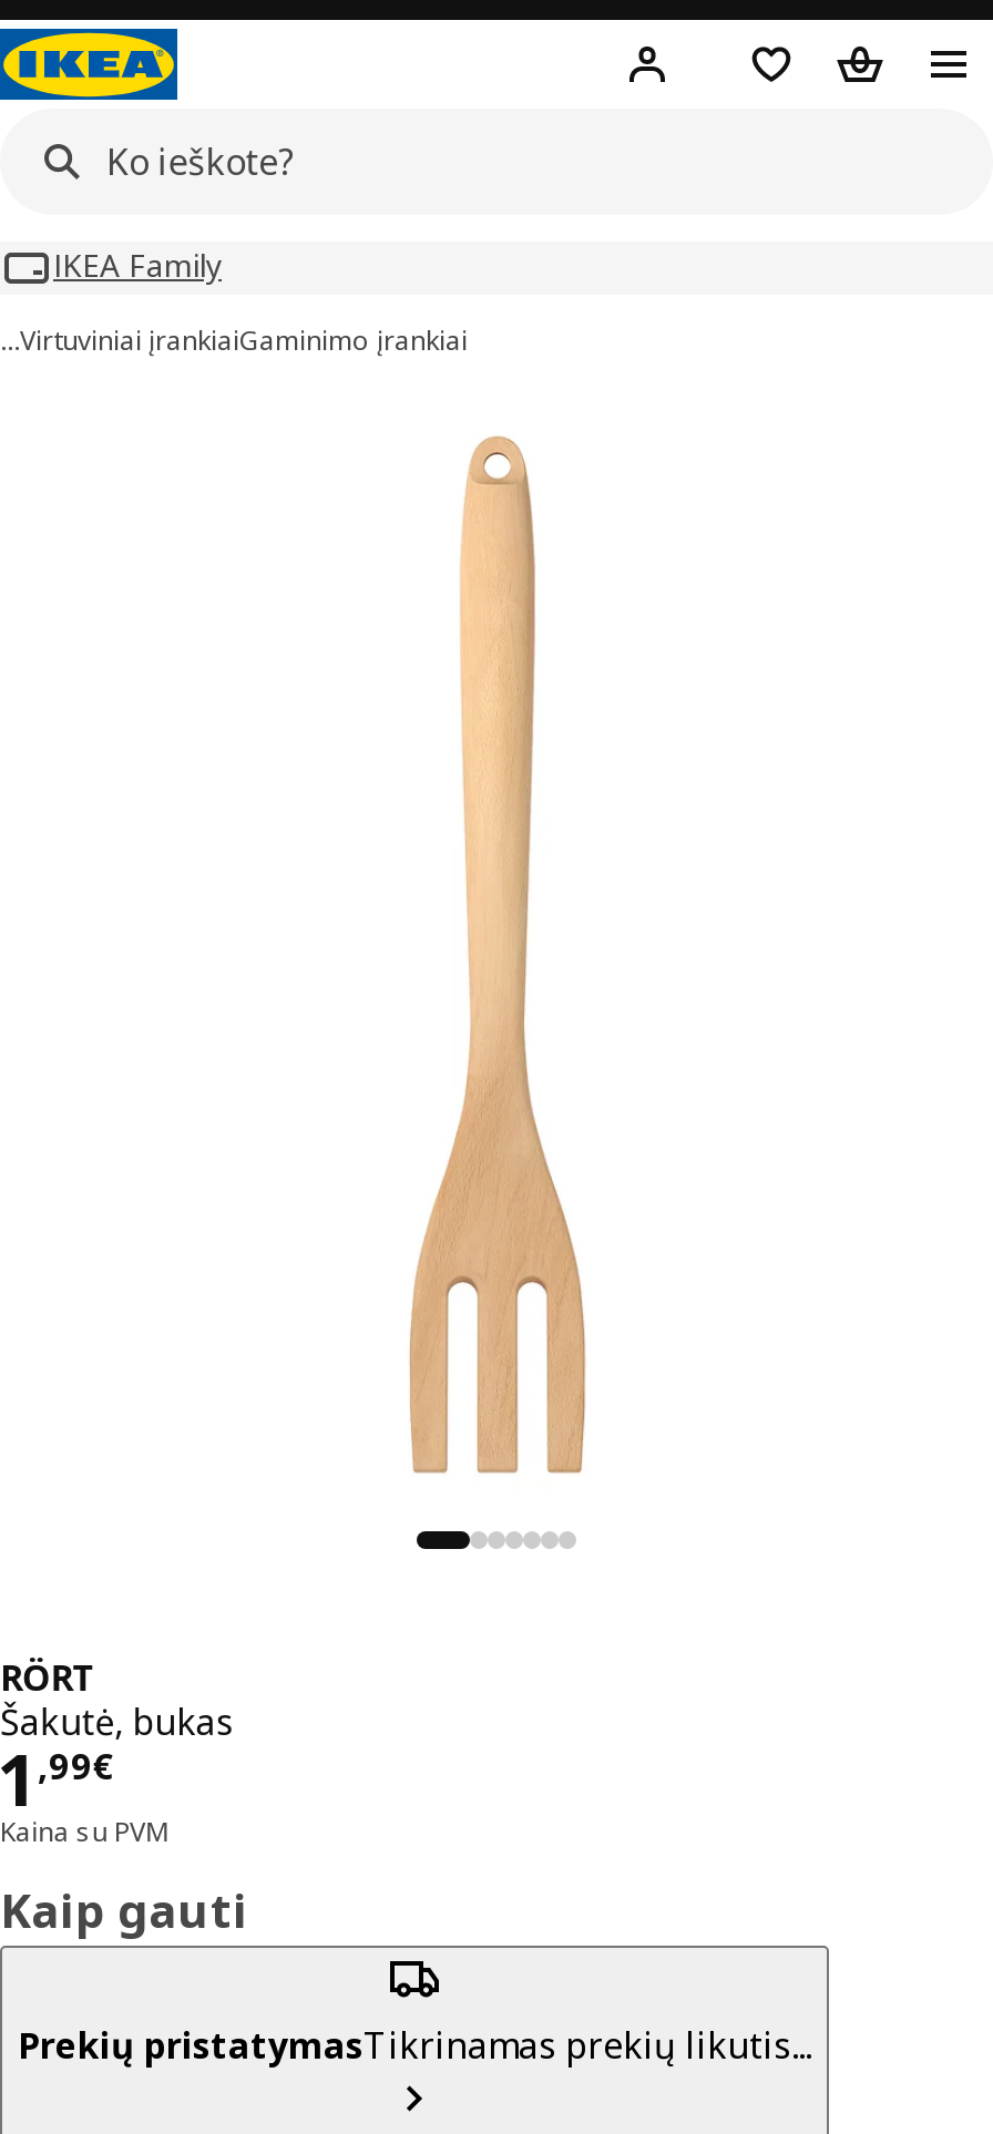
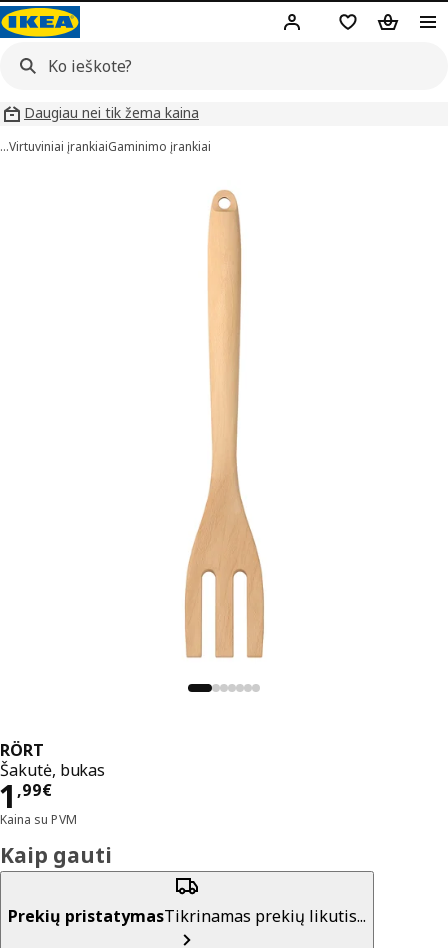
[53,244,222,286] IKEA Family -> [24,103,199,122] Daugiau nei tik žema kaina

